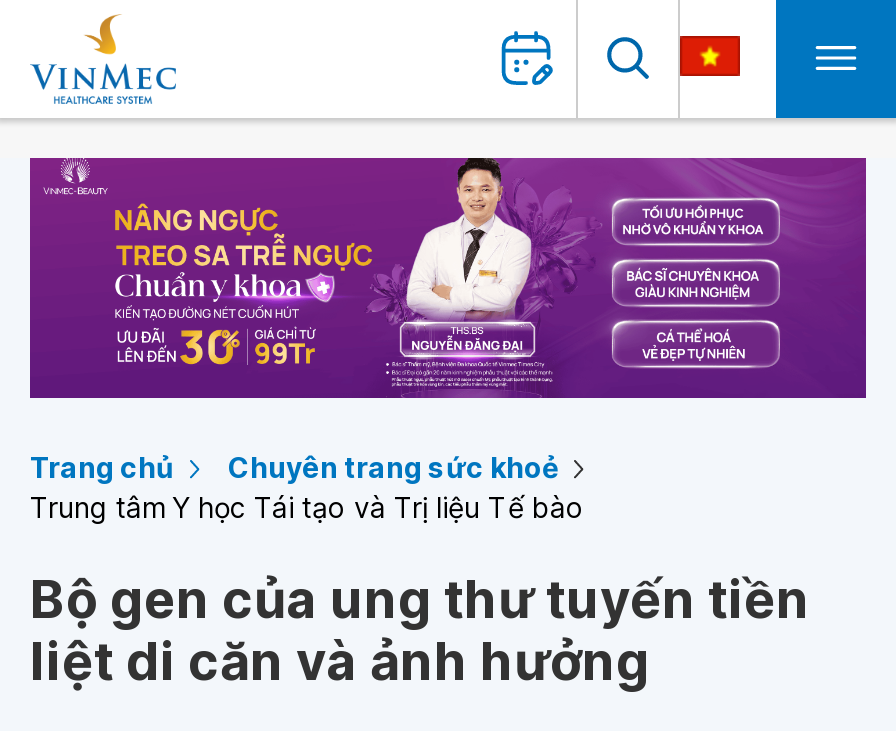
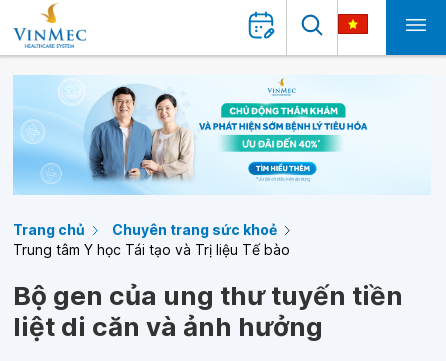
[28,156,868,400] [image] -> [13,75,431,195] [image]

